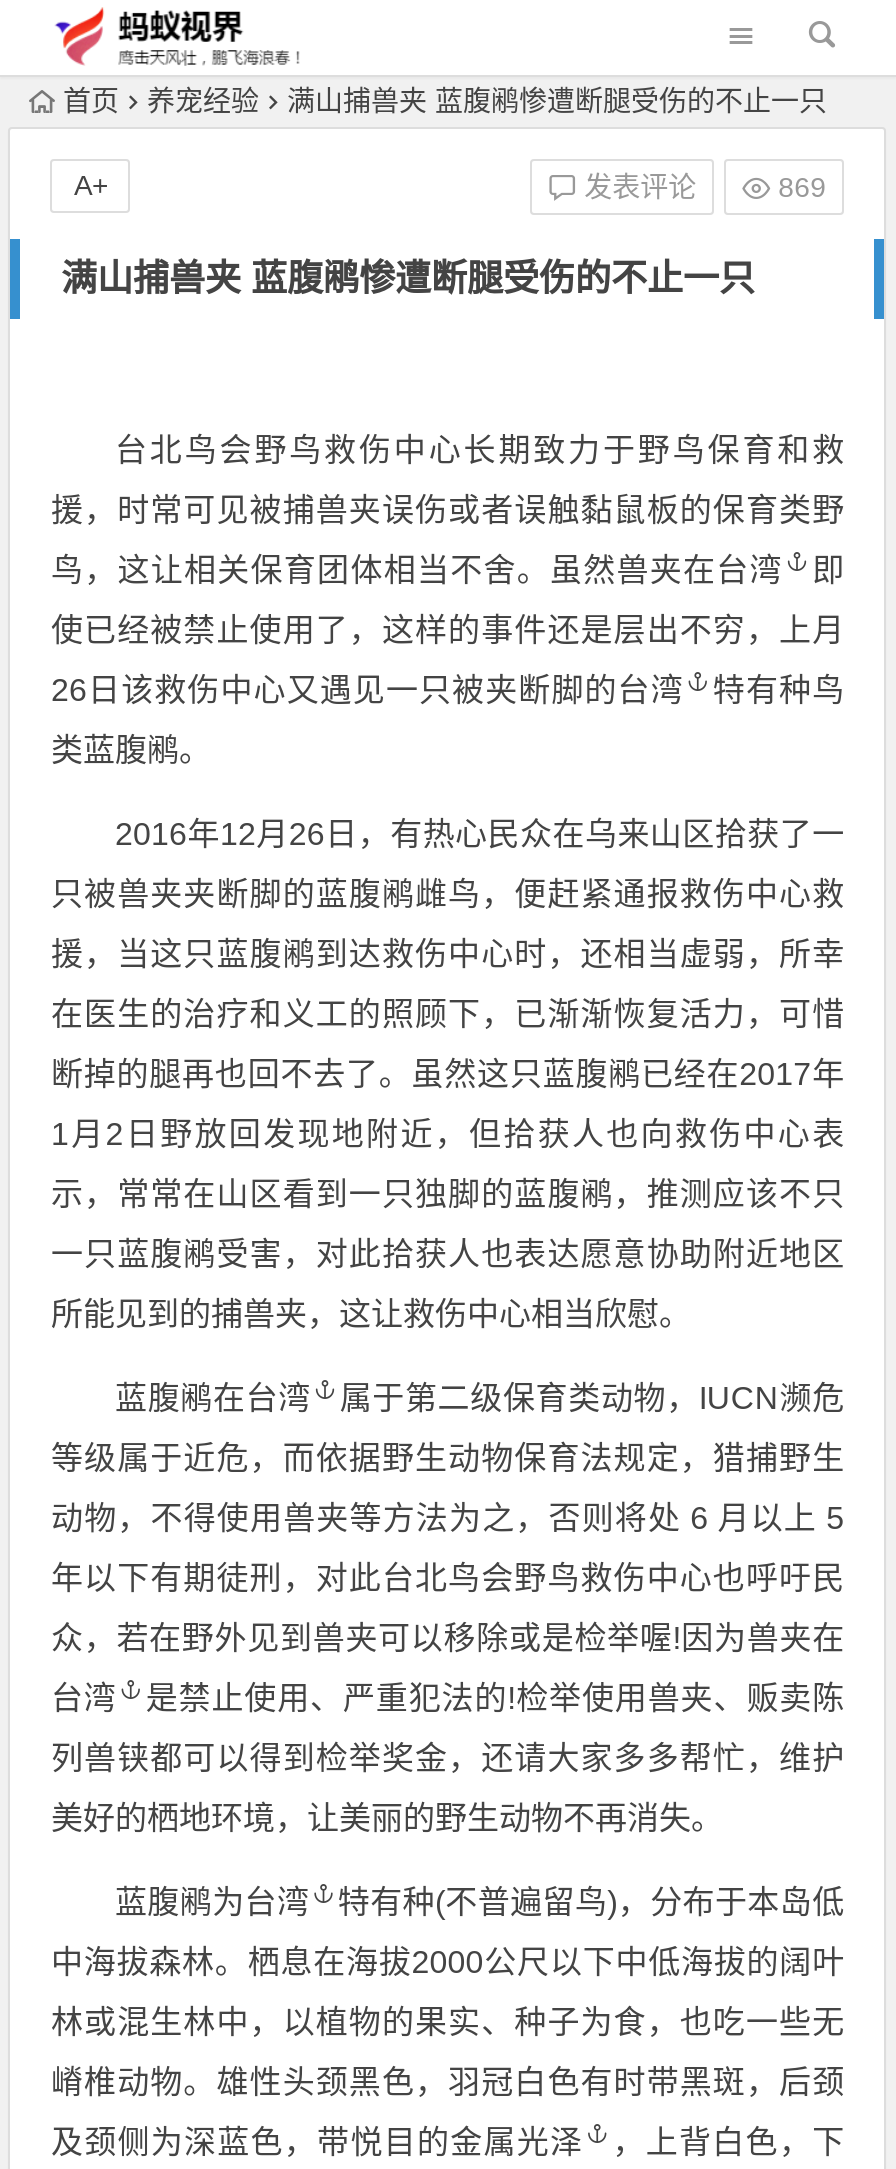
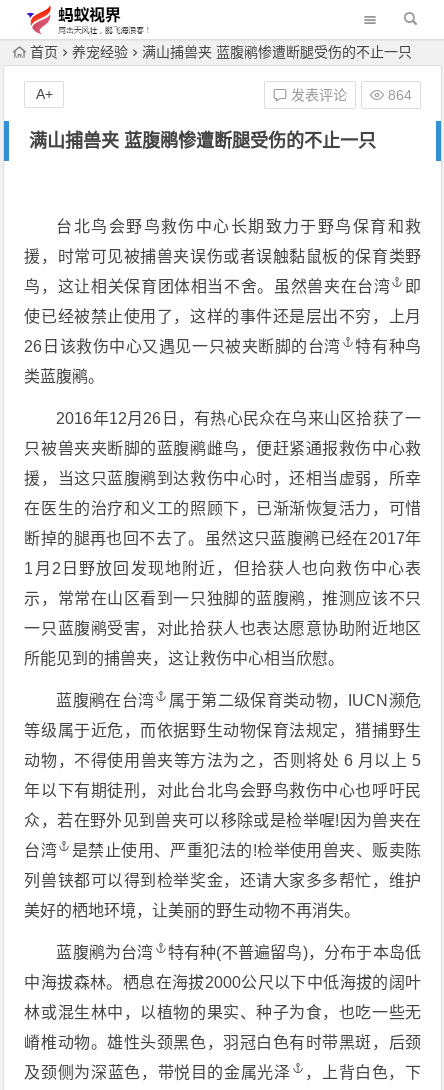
[770,171,826,203] 869 -> [384,87,412,103] 864

